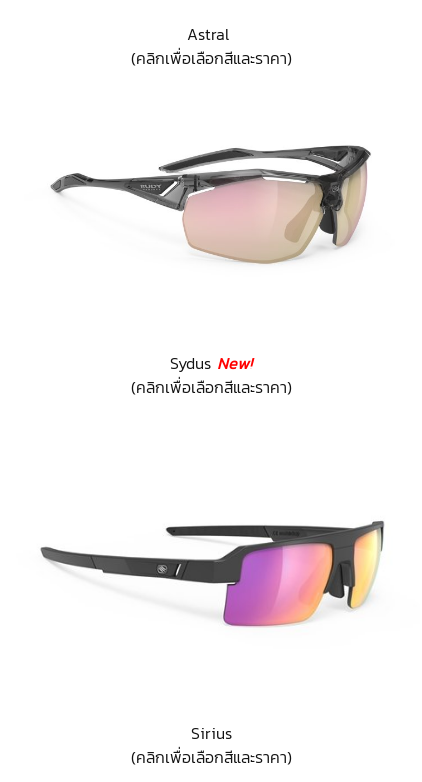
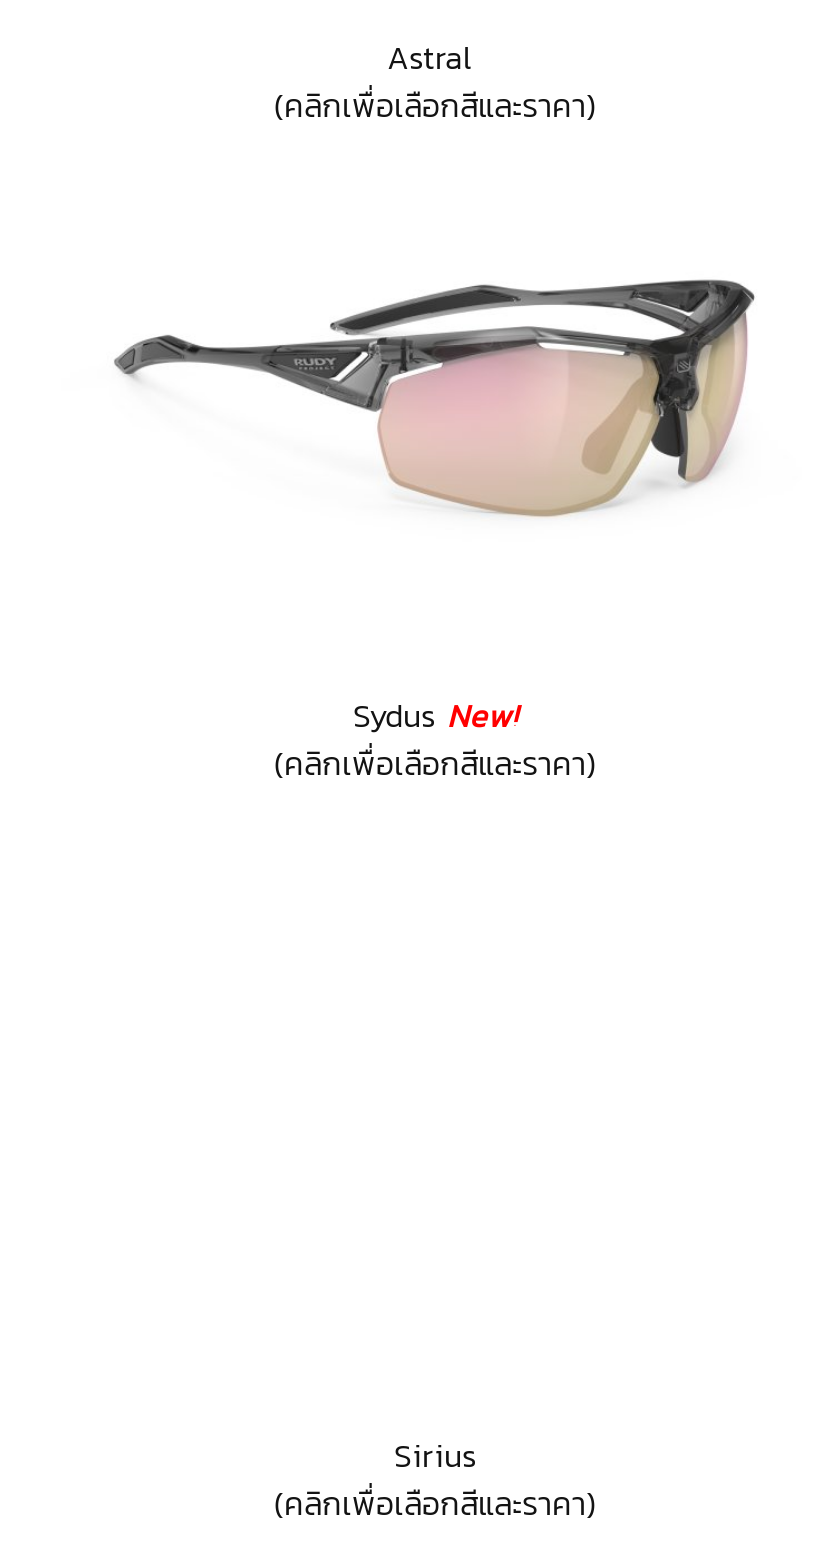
[40,520,385,628] [image] -> none

